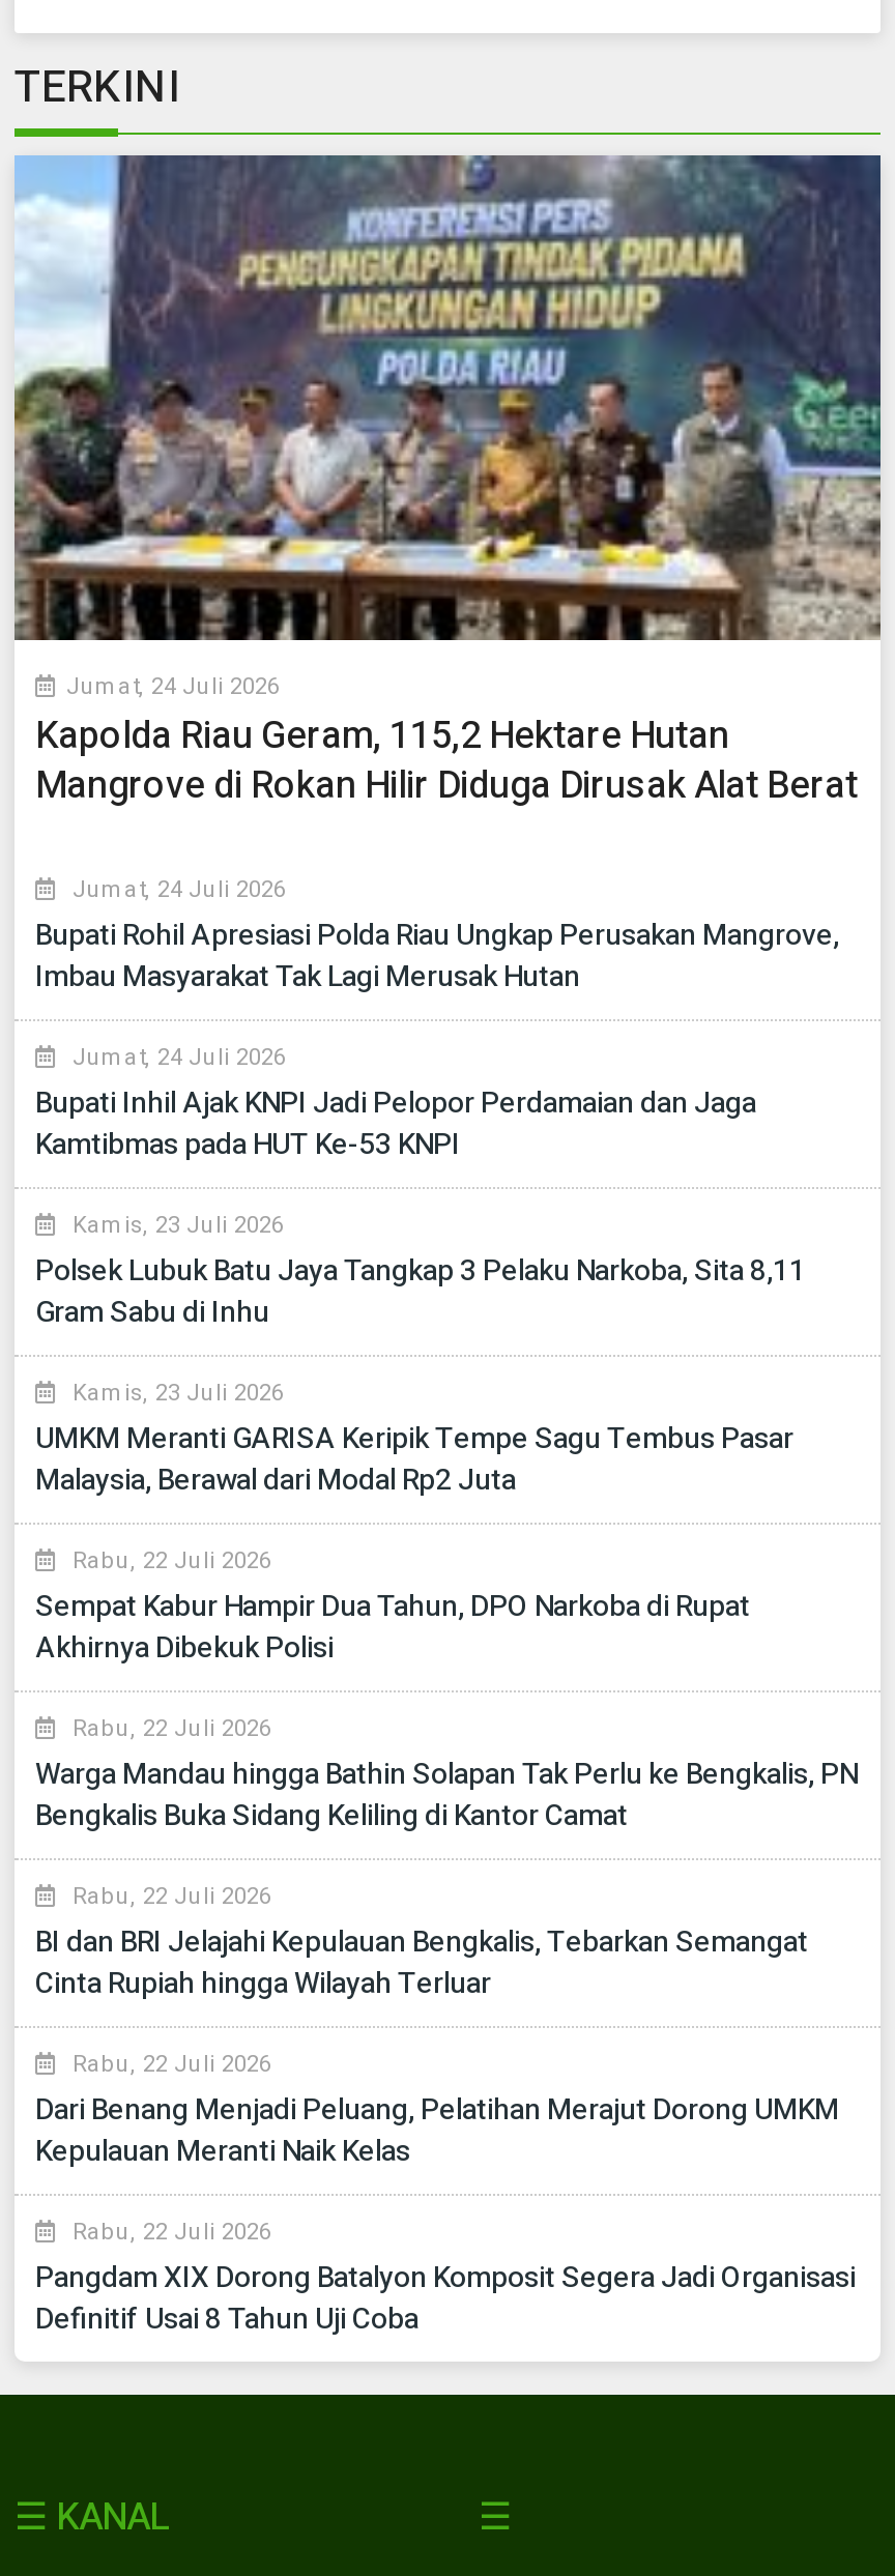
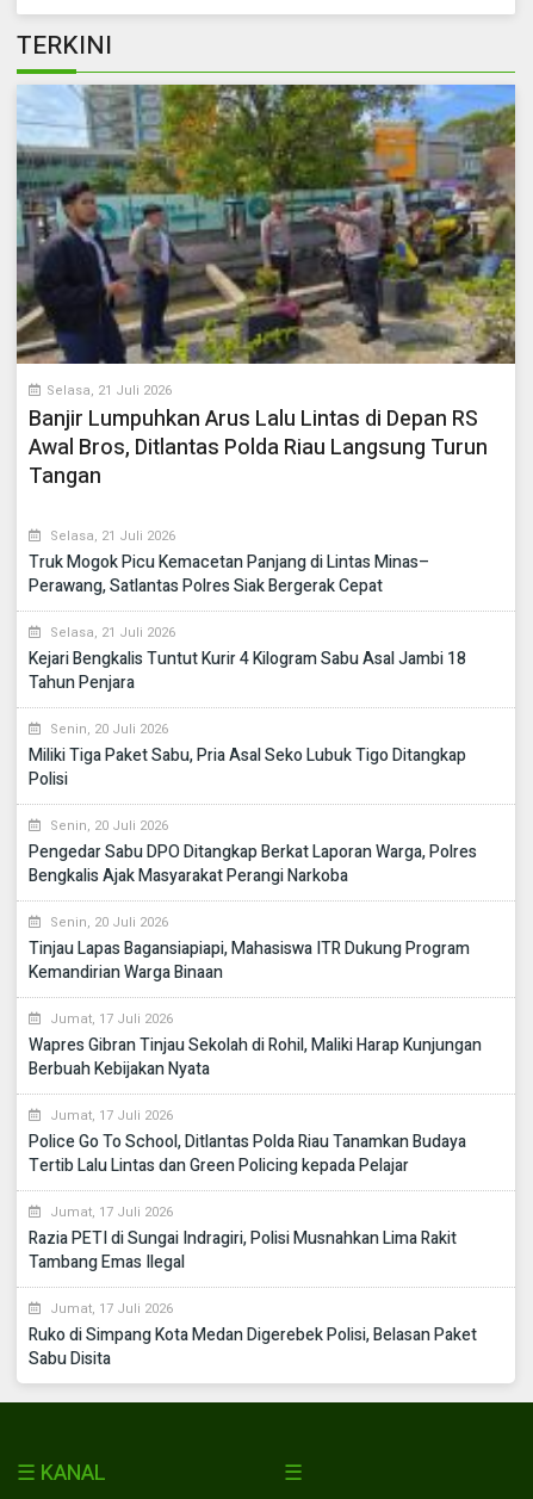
[15,153,880,814] [image] | Jumat, 24 Juli 2026 | Kapolda Riau Geram, 115,2 Hektare Hutan | Mangrove di Rokan Hilir Diduga Dirusak Alat Berat -> [16,85,516,492] [image] | Selasa, 21 Juli 2026 | Banjir Lumpuhkan Arus Lalu Lintas di Depan RS | Awal Bros, Ditlantas Polda Riau Langsung Turun | Tangan
[35,872,839,998] Jumat, 24 Juli 2026 | Bupati Rohil Apresiasi Polda Riau Ungkap Perusakan Mangrove, | Imbau Masyarakat Tak Lagi Merusak Hutan -> [29,526,429,598] Selasa, 21 Juli 2026 | Truk Mogok Picu Kemacetan Panjang di Lintas Minas– | Perawang, Satlantas Polres Siak Bergerak Cepat
[35,1039,756,1166] Jumat, 24 Juli 2026 | Bupati Inhil Ajak KNPI Jadi Pelopor Perdamaian dan Jaga | Kamtibmas pada HUT Ke-53 KNPI -> [29,622,466,695] Selasa, 21 Juli 2026 | Kejari Bengkalis Tuntut Kurir 4 Kilogram Sabu Asal Jambi 18 | Tahun Penjara
[35,1207,806,1333] Kamis, 23 Juli 2026 | Polsek Lubuk Batu Jaya Tangkap 3 Pelaku Narkoba, Sita 8,11 | Gram Sabu di Inhu -> [29,719,466,791] Senin, 20 Juli 2026 | Miliki Tiga Paket Sabu, Pria Asal Seko Lubuk Tigo Ditangkap | Polisi
[35,1375,793,1501] Kamis, 23 Juli 2026 | UMKM Meranti GARISA Keripik Tempe Sagu Tembus Pasar | Malaysia, Berawal dari Modal Rp2 Juta -> [29,815,477,888] Senin, 20 Juli 2026 | Pengedar Sabu DPO Ditangkap Berkat Laporan Warga, Polres | Bengkalis Ajak Masyarakat Perangi Narkoba
[35,1543,750,1669] Rabu, 22 Juli 2026 | Sempat Kabur Hampir Dua Tahun, DPO Narkoba di Rupat | Akhirnya Dibekuk Polisi -> [29,912,470,985] Senin, 20 Juli 2026 | Tinjau Lapas Bagansiapiapi, Mahasiswa ITR Dukung Program | Kemandirian Warga Binaan
[35,1710,858,1837] Rabu, 22 Juli 2026 | Warga Mandau hingga Bathin Solapan Tak Perlu ke Bengkalis, PN | Bengkalis Buka Sidang Keliling di Kantor Camat -> [29,1009,482,1081] Jumat, 17 Juli 2026 | Wapres Gibran Tinjau Sekolah di Rohil, Maliki Harap Kunjungan | Berbuah Kebijakan Nyata
[35,1878,808,2005] Rabu, 22 Juli 2026 | BI dan BRI Jelajahi Kepulauan Bengkalis, Tebarkan Semangat | Cinta Rupiah hingga Wilayah Terluar -> [29,1105,466,1178] Jumat, 17 Juli 2026 | Police Go To School, Ditlantas Polda Riau Tanamkan Budaya | Tertib Lalu Lintas dan Green Policing kepada Pelajar
[35,2046,839,2172] Rabu, 22 Juli 2026 | Dari Benang Menjadi Peluang, Pelatihan Merajut Dorong UMKM | Kepulauan Meranti Naik Kelas -> [29,1202,457,1274] Jumat, 17 Juli 2026 | Razia PETI di Sungai Indragiri, Polisi Musnahkan Lima Rakit | Tambang Emas Ilegal
[35,2214,856,2340] Rabu, 22 Juli 2026 | Pangdam XIX Dorong Batalyon Komposit Segera Jadi Organisasi | Definitif Usai 8 Tahun Uji Coba -> [29,1298,477,1371] Jumat, 17 Juli 2026 | Ruko di Simpang Kota Medan Digerebek Polisi, Belasan Paket | Sabu Disita

